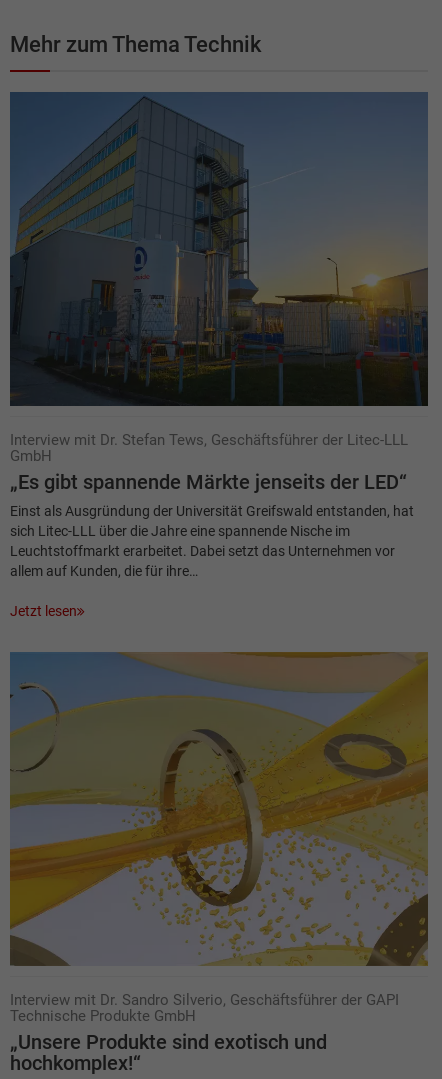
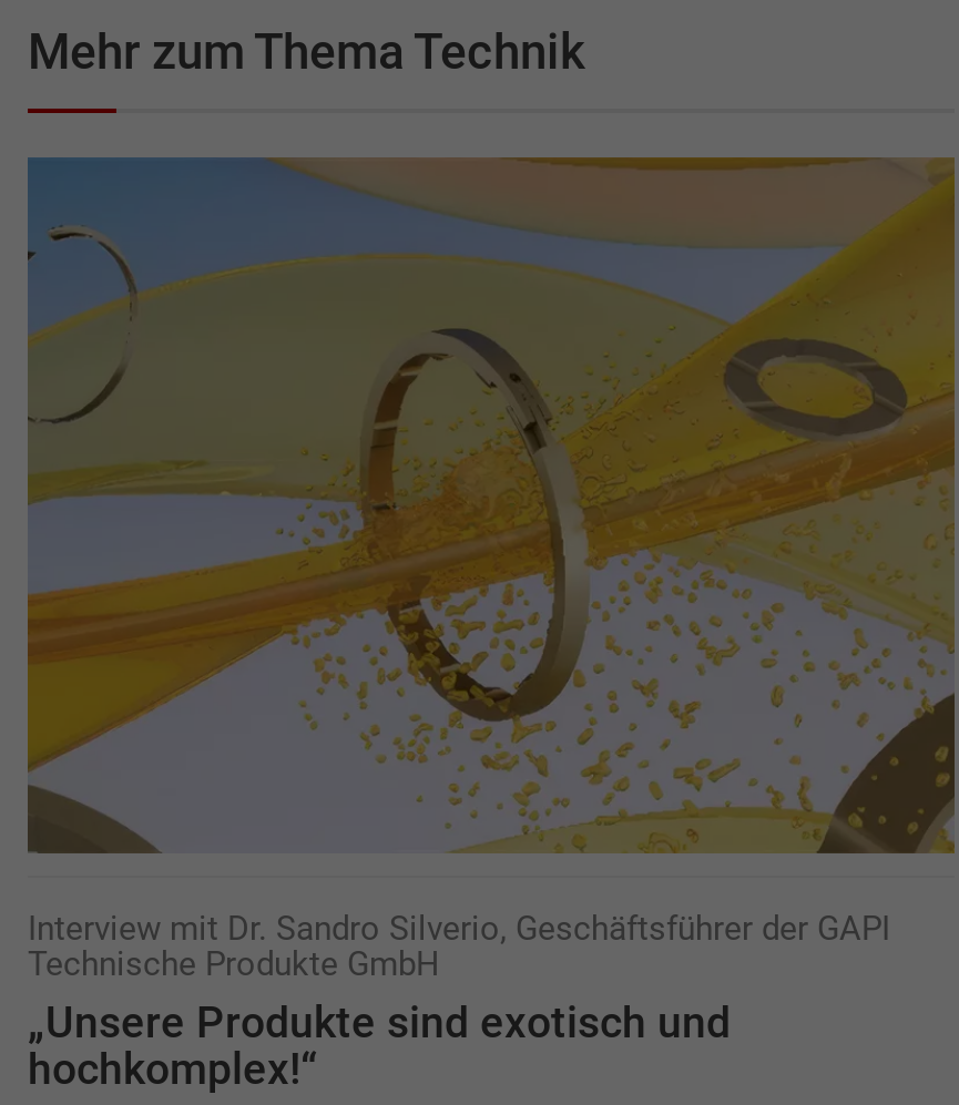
[9,91,429,619] [image] | Interview mit Dr. Stefan Tews, Geschäftsführer der Litec-LLL | GmbH | „Es gibt spannende Märkte jenseits der LED“ | Einst als Ausgründung der Universität Greifswald entstanden, hat | sich Litec-LLL über die Jahre eine spannende Nische im | Leuchtstoffmarkt erarbeitet. Dabei setzt das Unternehmen vor | allem auf Kunden, die für ihre… | Jetzt lesen -> none

